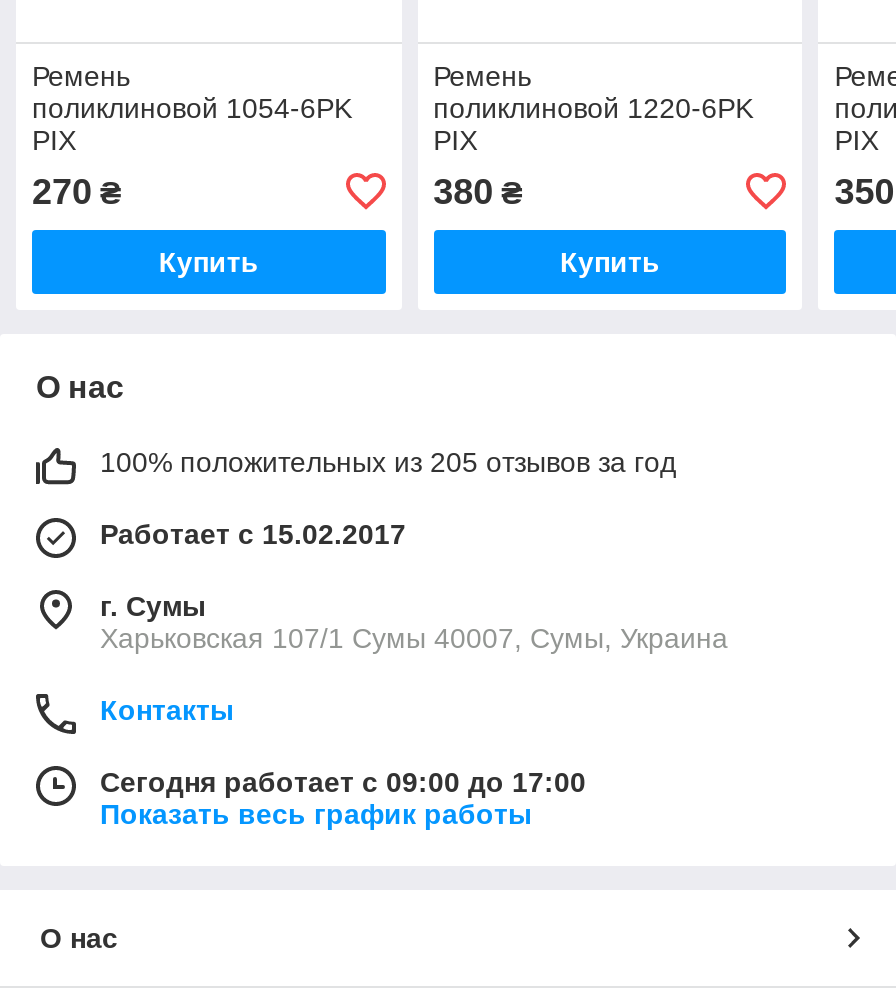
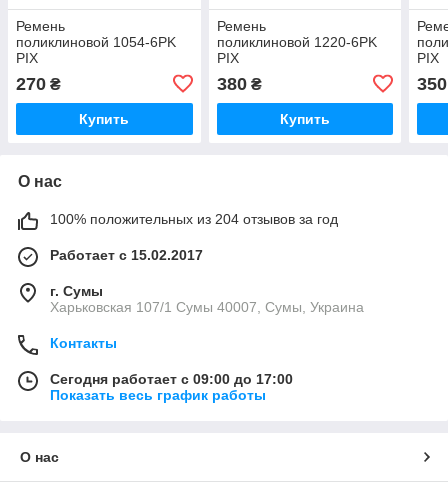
[100,446,676,478] 100% положительных из 205 отзывов за год -> [50,211,338,227] 100% положительных из 204 отзывов за год

